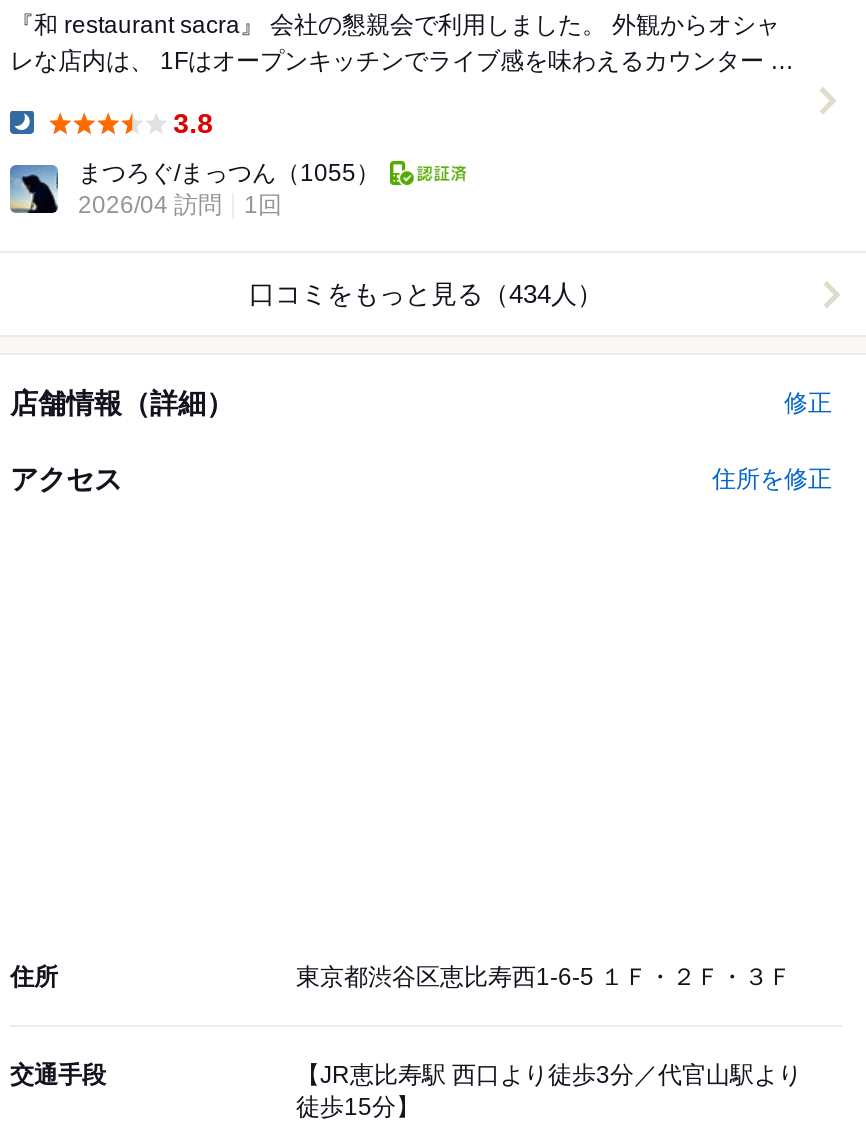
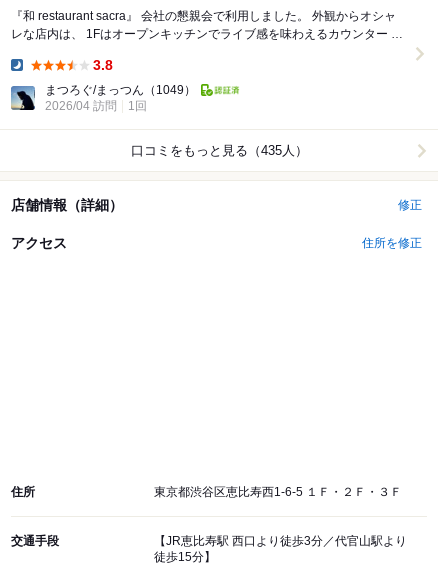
[78,159,380,187] まつろぐ/まっつん（1055） -> [45,83,196,97] まつろぐ/まっつん（1049）
[249,279,603,309] 口コミをもっと見る（434人） -> [130,143,307,158] 口コミをもっと見る（435人）

